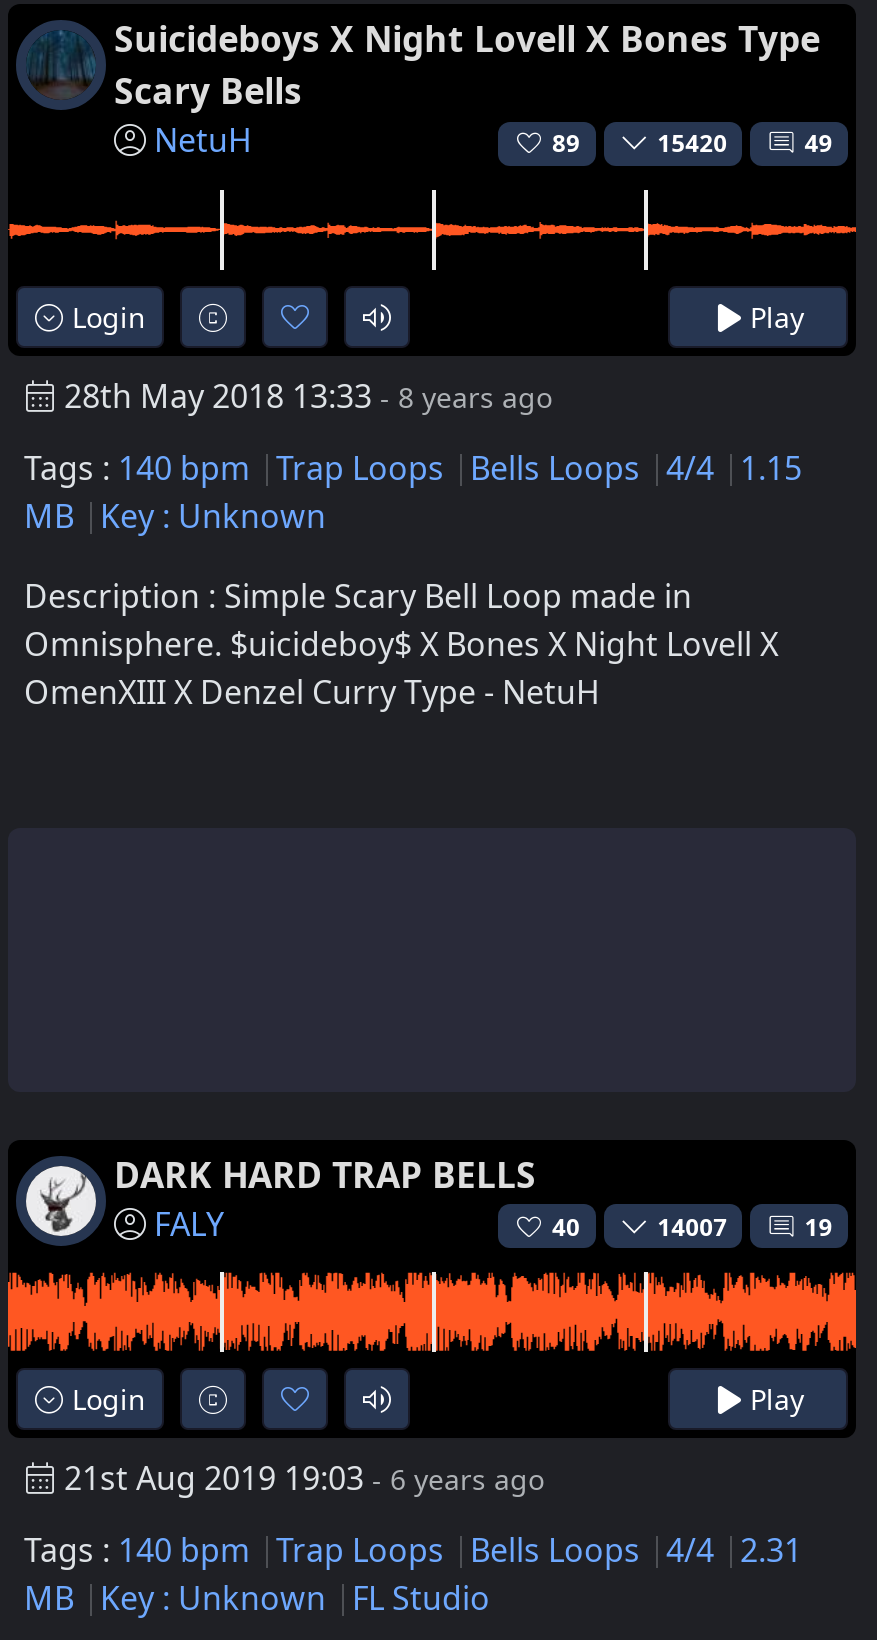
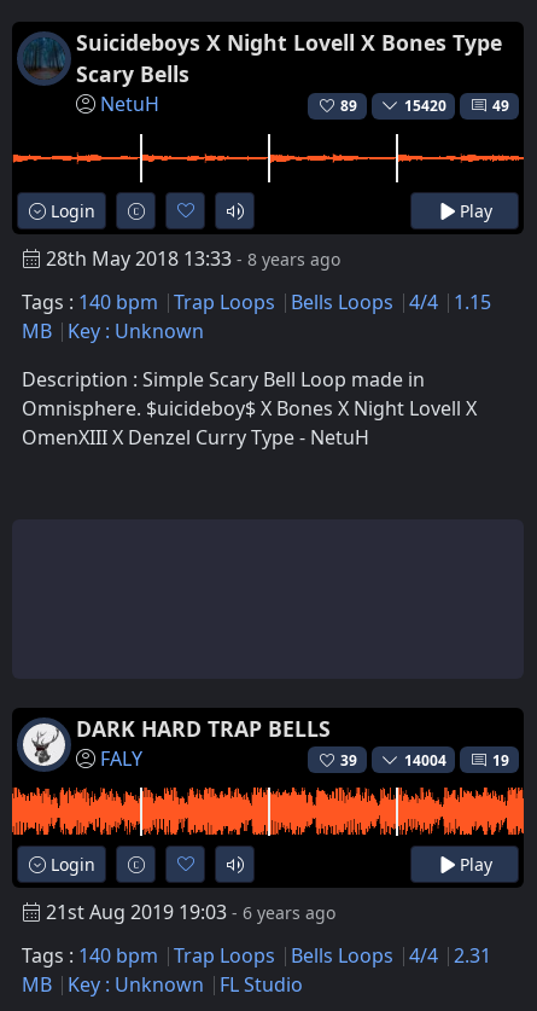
[552,1209,580,1243] 40 -> [340,750,357,770] 39
[657,1209,727,1243] 14007 -> [404,750,446,770] 14004

